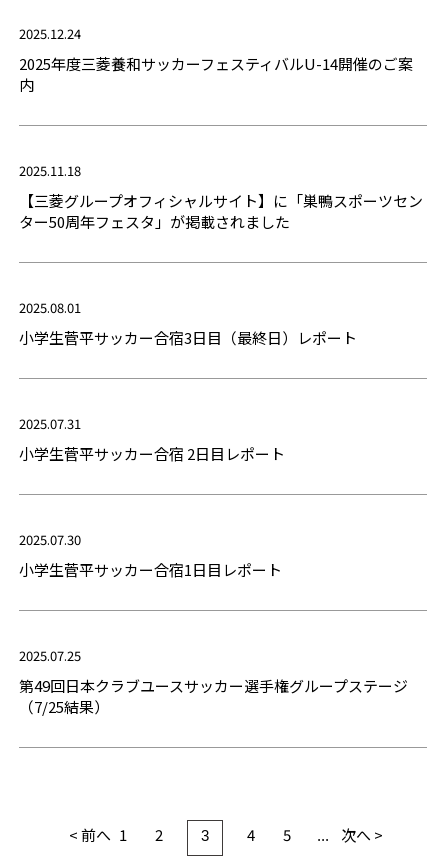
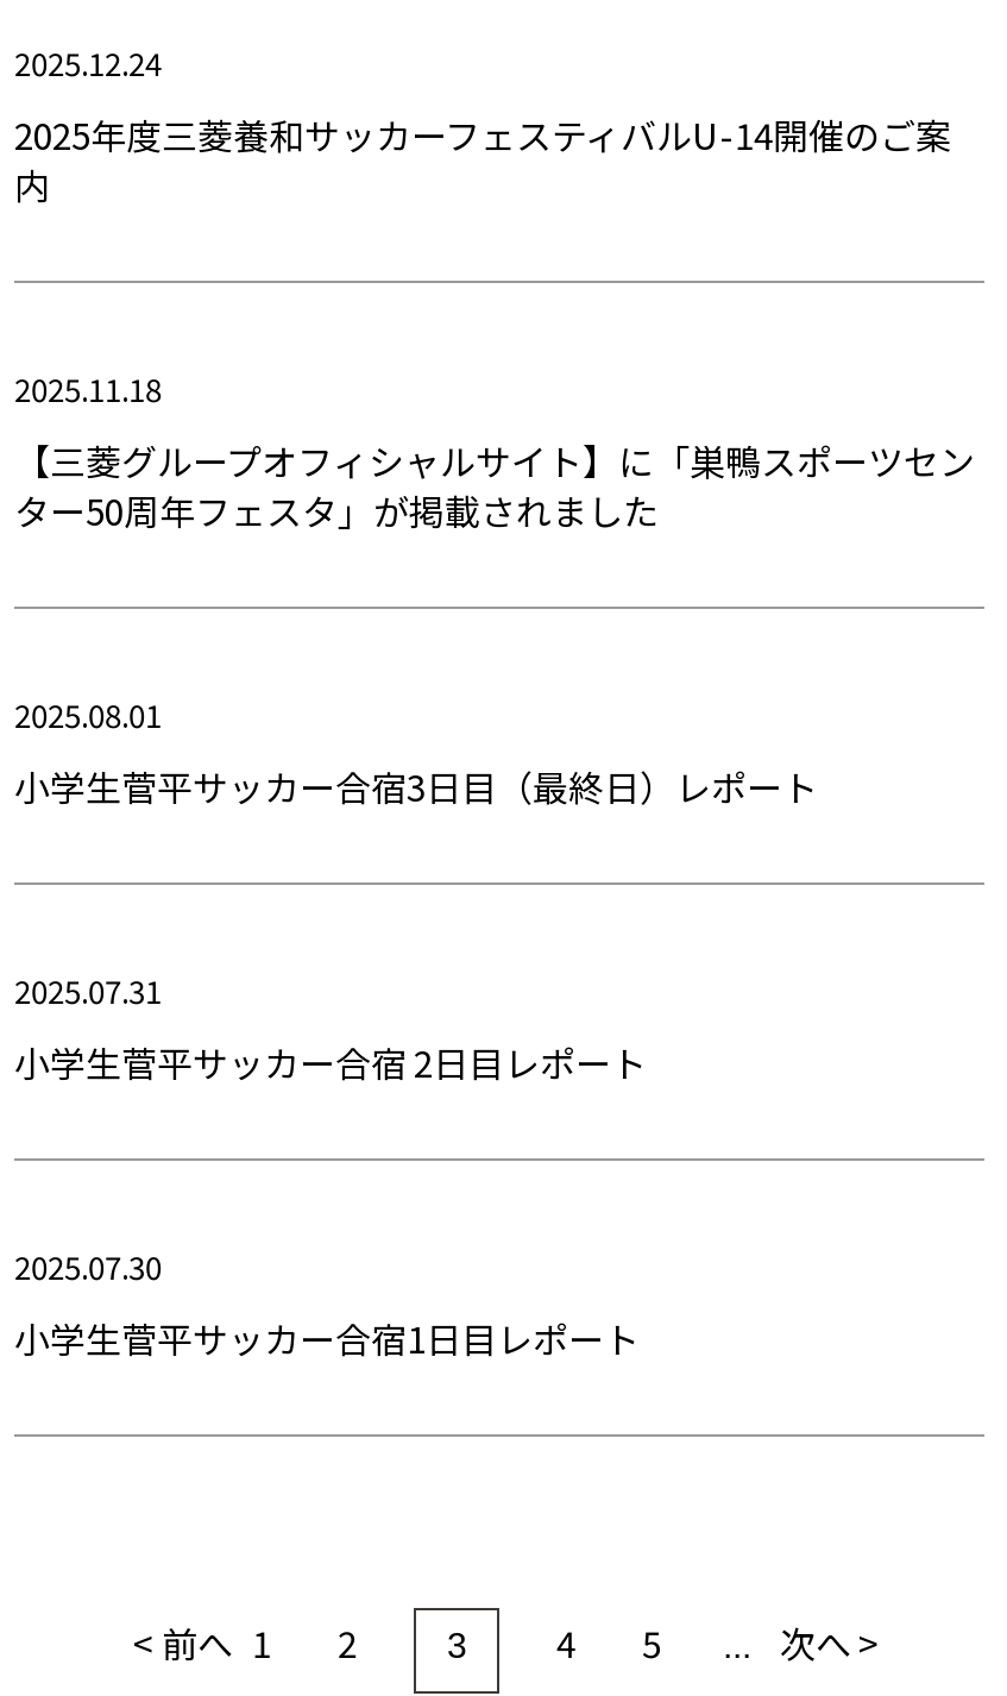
[19,646,408,717] 2025.07.25 | 第49回日本クラブユースサッカー選手権グループステージ | （7/25結果） -> none

